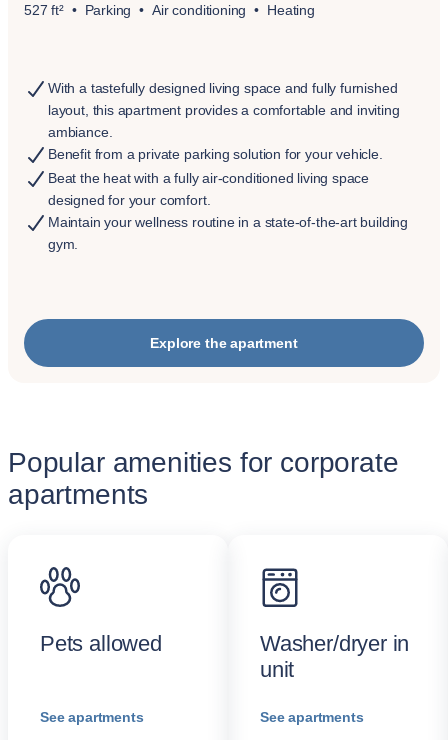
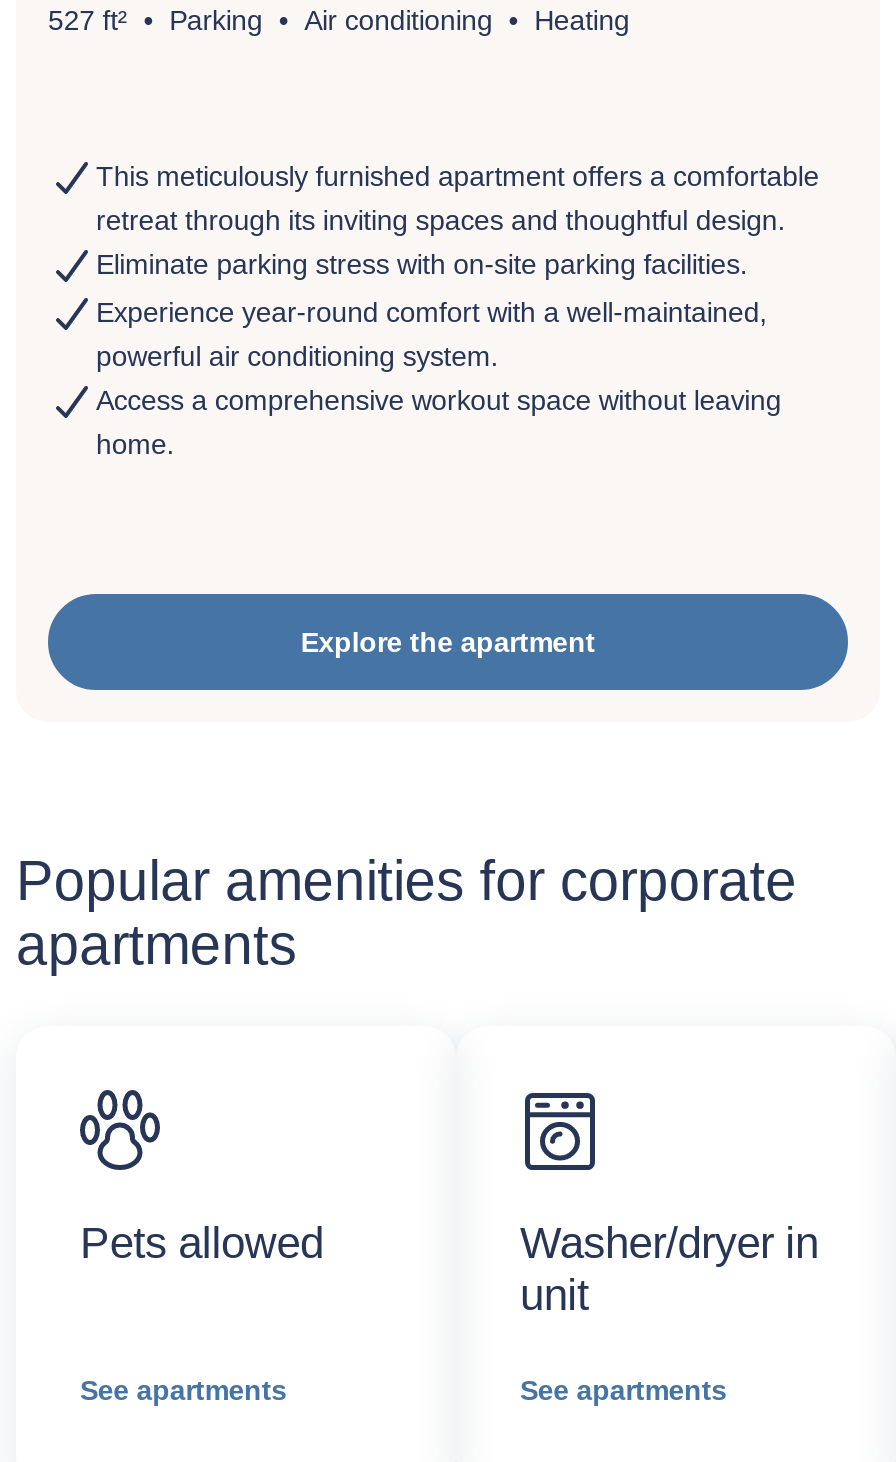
[48,80,400,162] With a tastefully designed living space and fully furnished | layout, this apartment provides a comfortable and inviting | ambiance. | Benefit from a private parking solution for your vehicle. -> [96,160,819,280] This meticulously furnished apartment offers a comfortable | retreat through its inviting spaces and thoughtful design. | Eliminate parking stress with on-site parking facilities.
[48,170,408,252] Beat the heat with a fully air-conditioned living space | designed for your comfort. | Maintain your wellness routine in a state-of-the-art building | gym. -> [96,296,781,460] Experience year-round comfort with a well-maintained, | powerful air conditioning system. | Access a comprehensive workout space without leaving | home.

